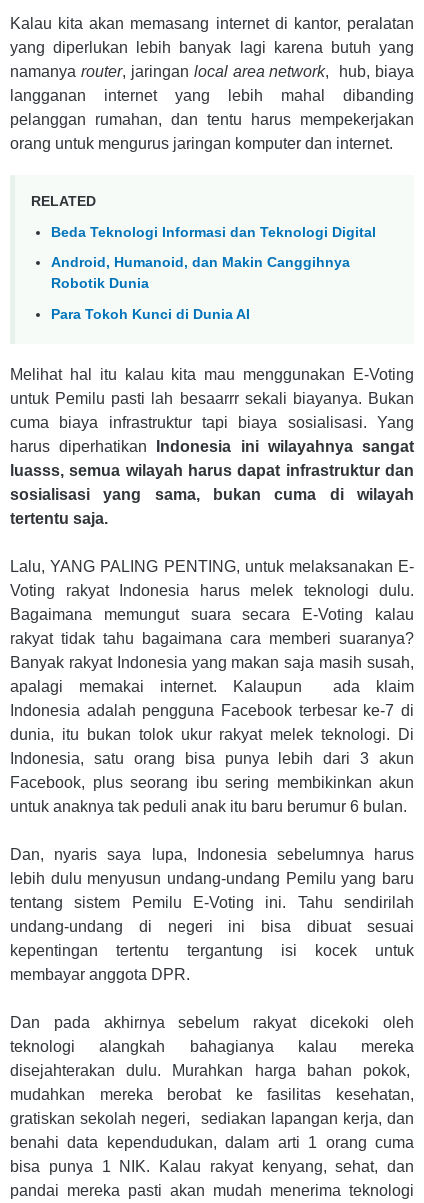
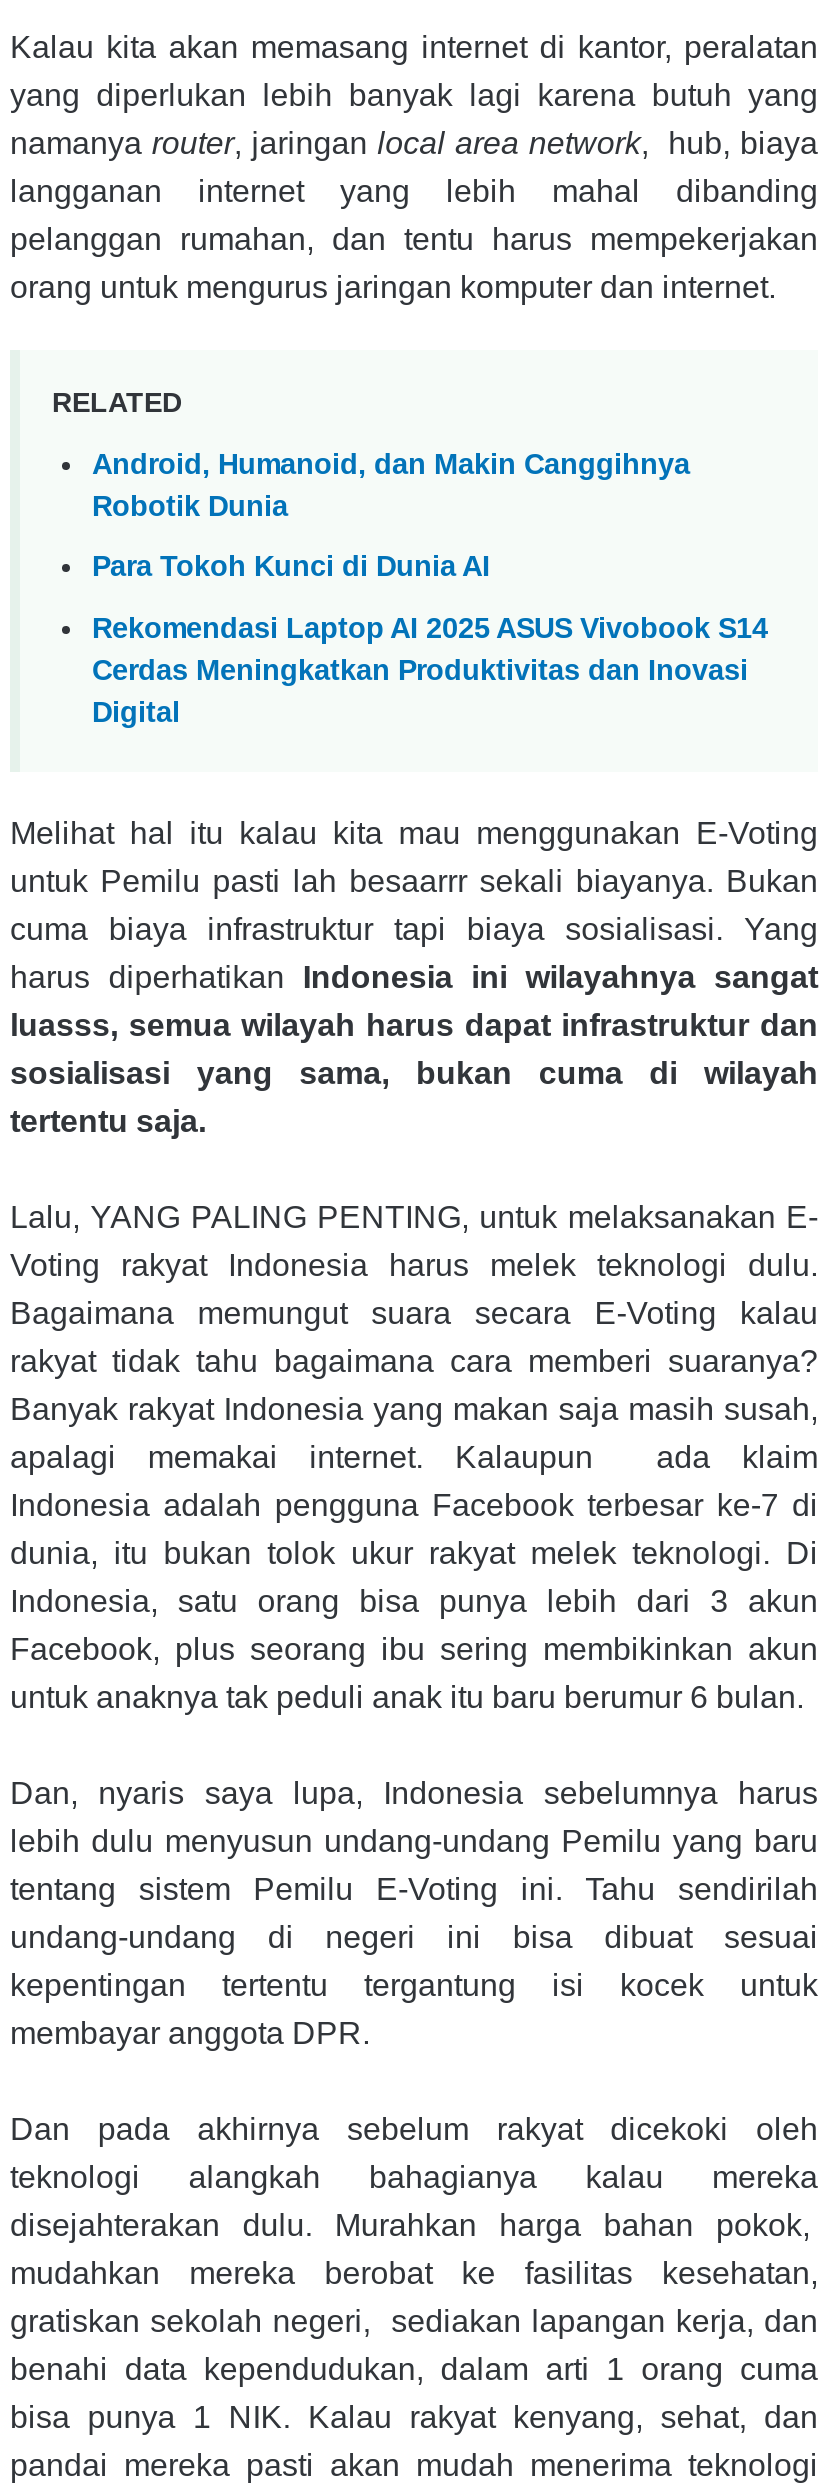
[51,224,376,240] Beda Teknologi Informasi dan Teknologi Digital -> none
moved [51,254,350,322] -> [92,448,690,583]: Android, Humanoid, dan Makin Canggihnya | Robotik Dunia | Para Tokoh Kunci di Dunia AI
none -> [92,612,768,728] Rekomendasi Laptop AI 2025 ASUS Vivobook S14 | Cerdas Meningkatkan Produktivitas dan Inovasi | Digital

